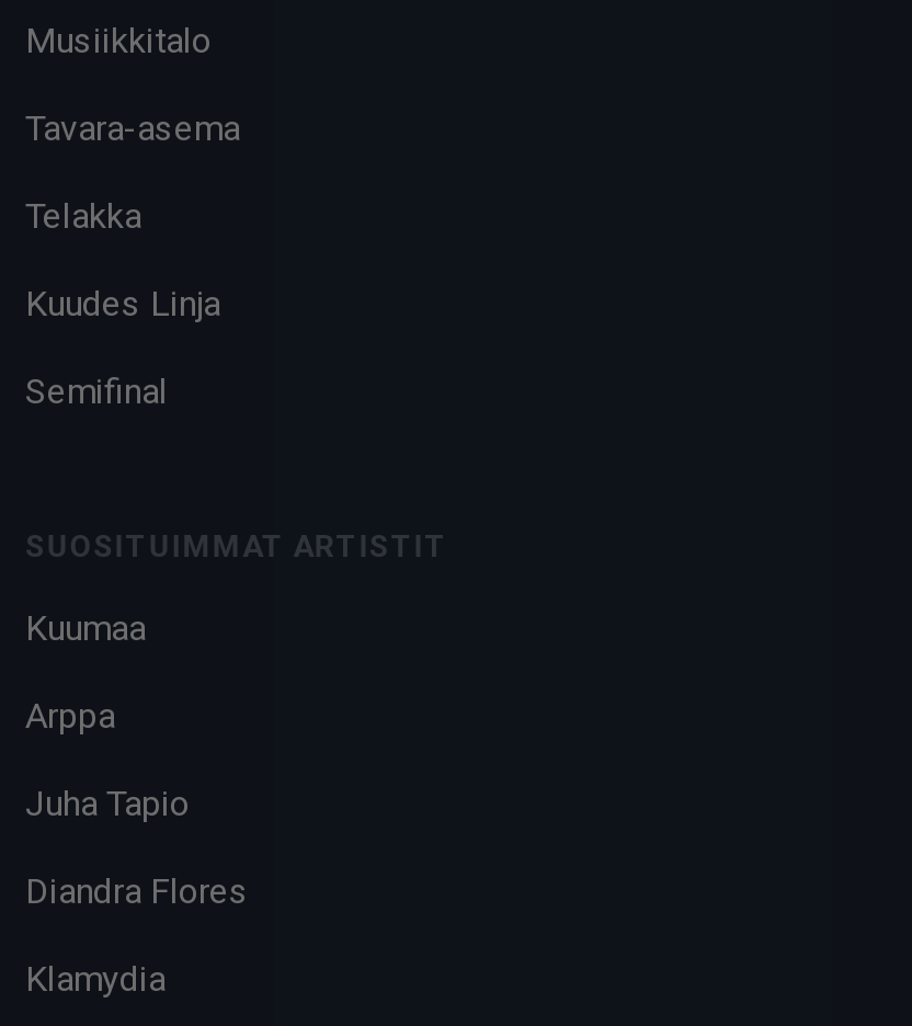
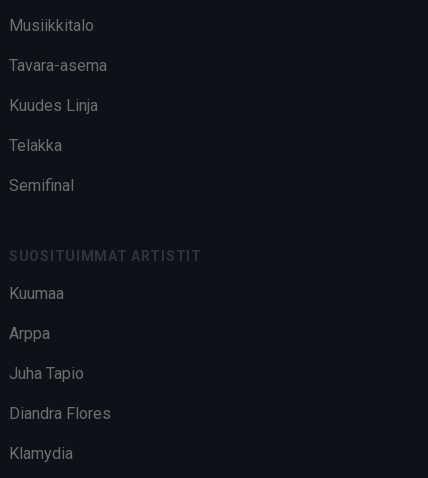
moved [25,195,141,237] -> [9,136,62,155]: Telakka
moved [25,283,220,324] -> [9,96,98,115]: Kuudes Linja

